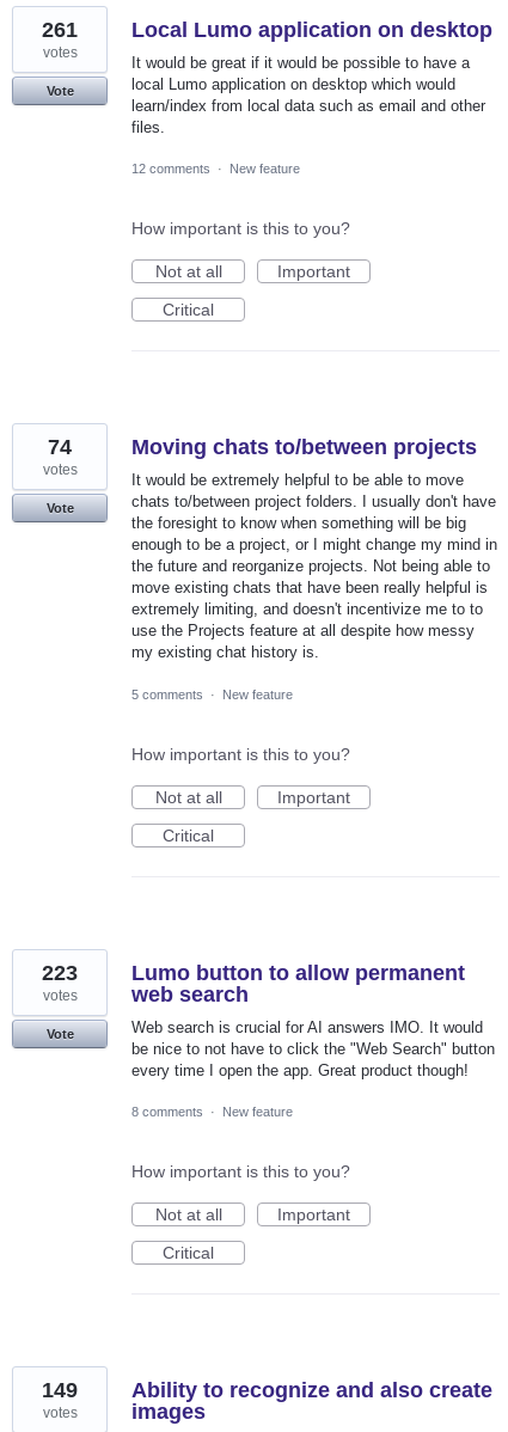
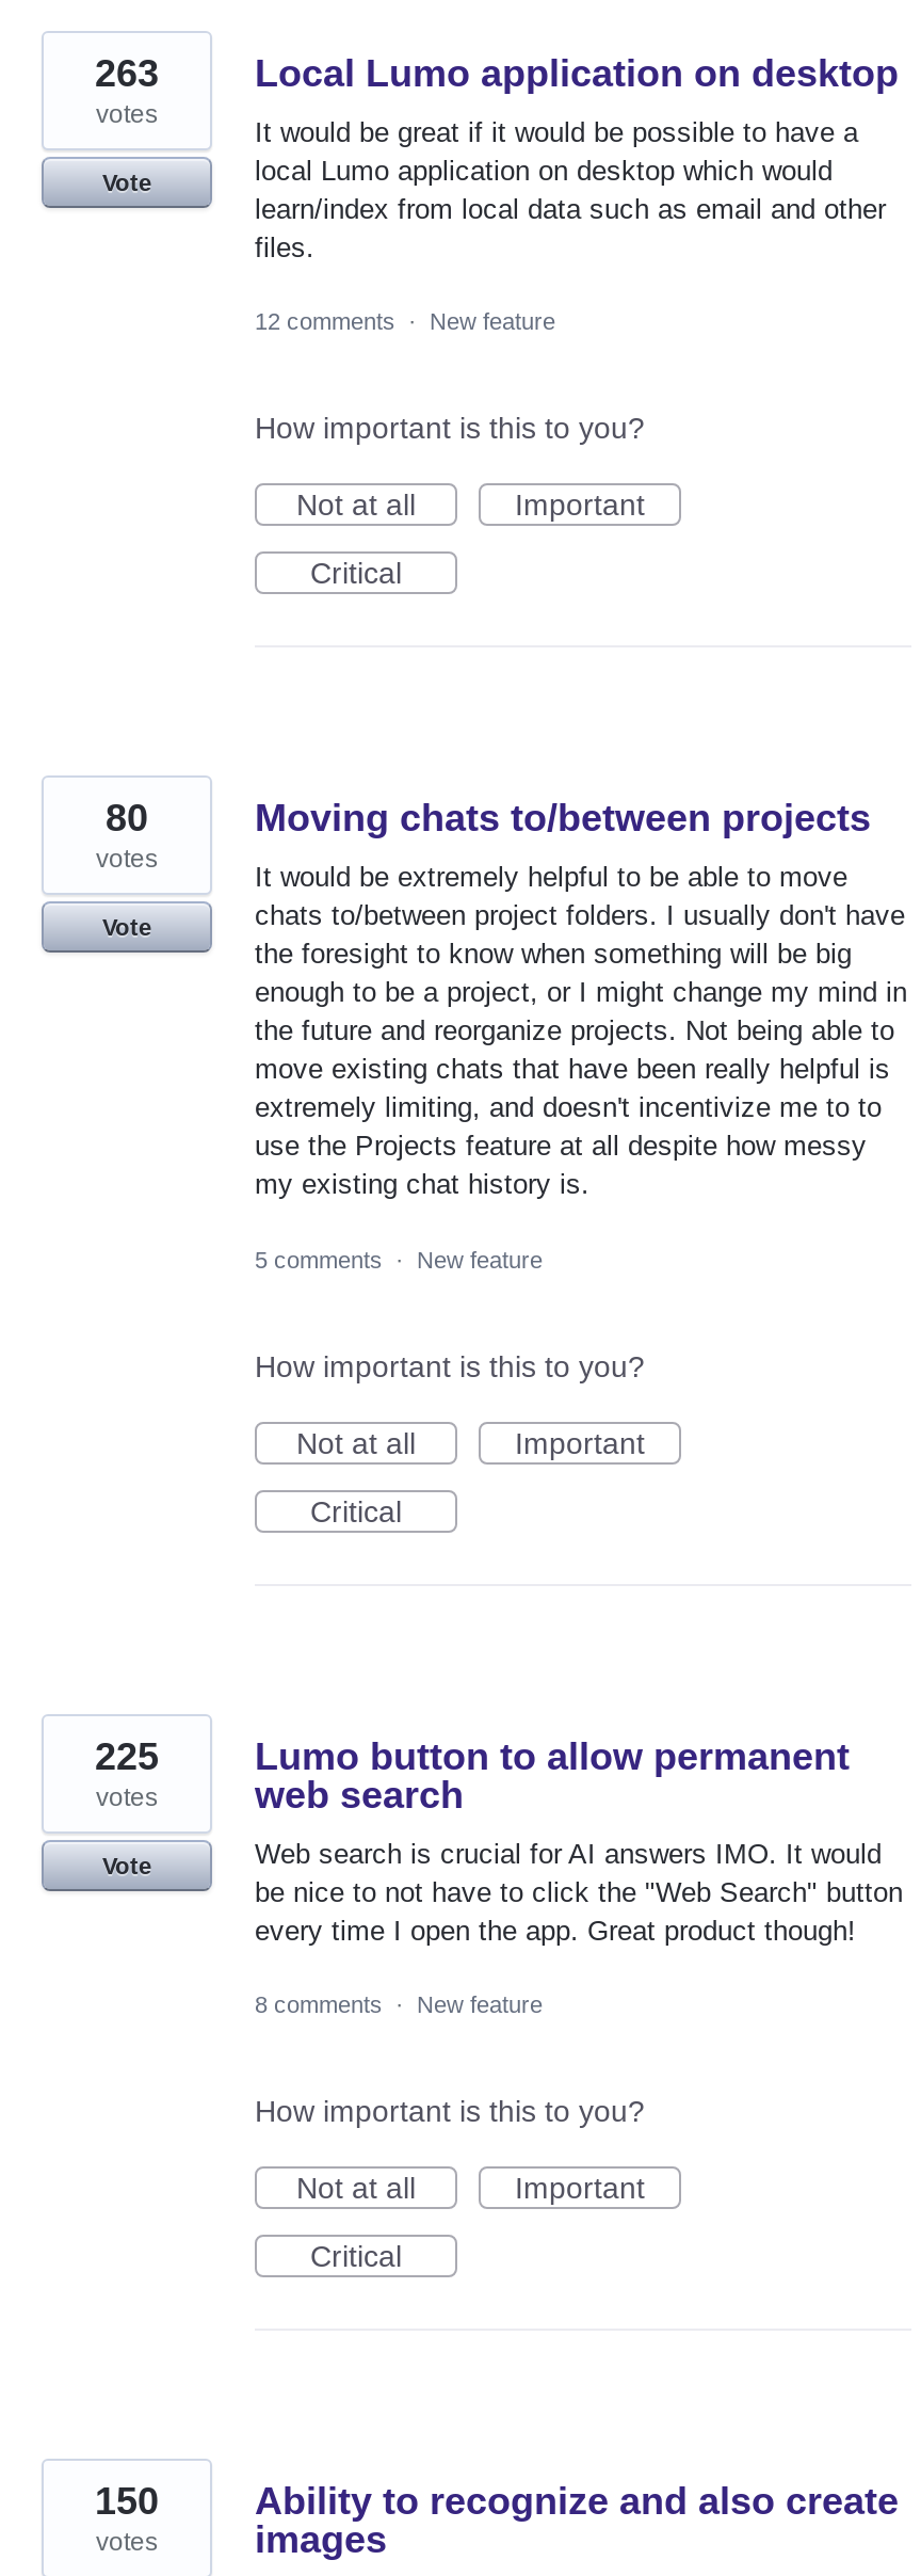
[42,18,78,42] 261 -> [95,52,159,95] 263
[48,435,72,459] 74 -> [106,797,148,840] 80
[42,960,78,984] 223 -> [95,1734,159,1777] 225
[42,1378,78,1402] 149 -> [95,2479,159,2522] 150

